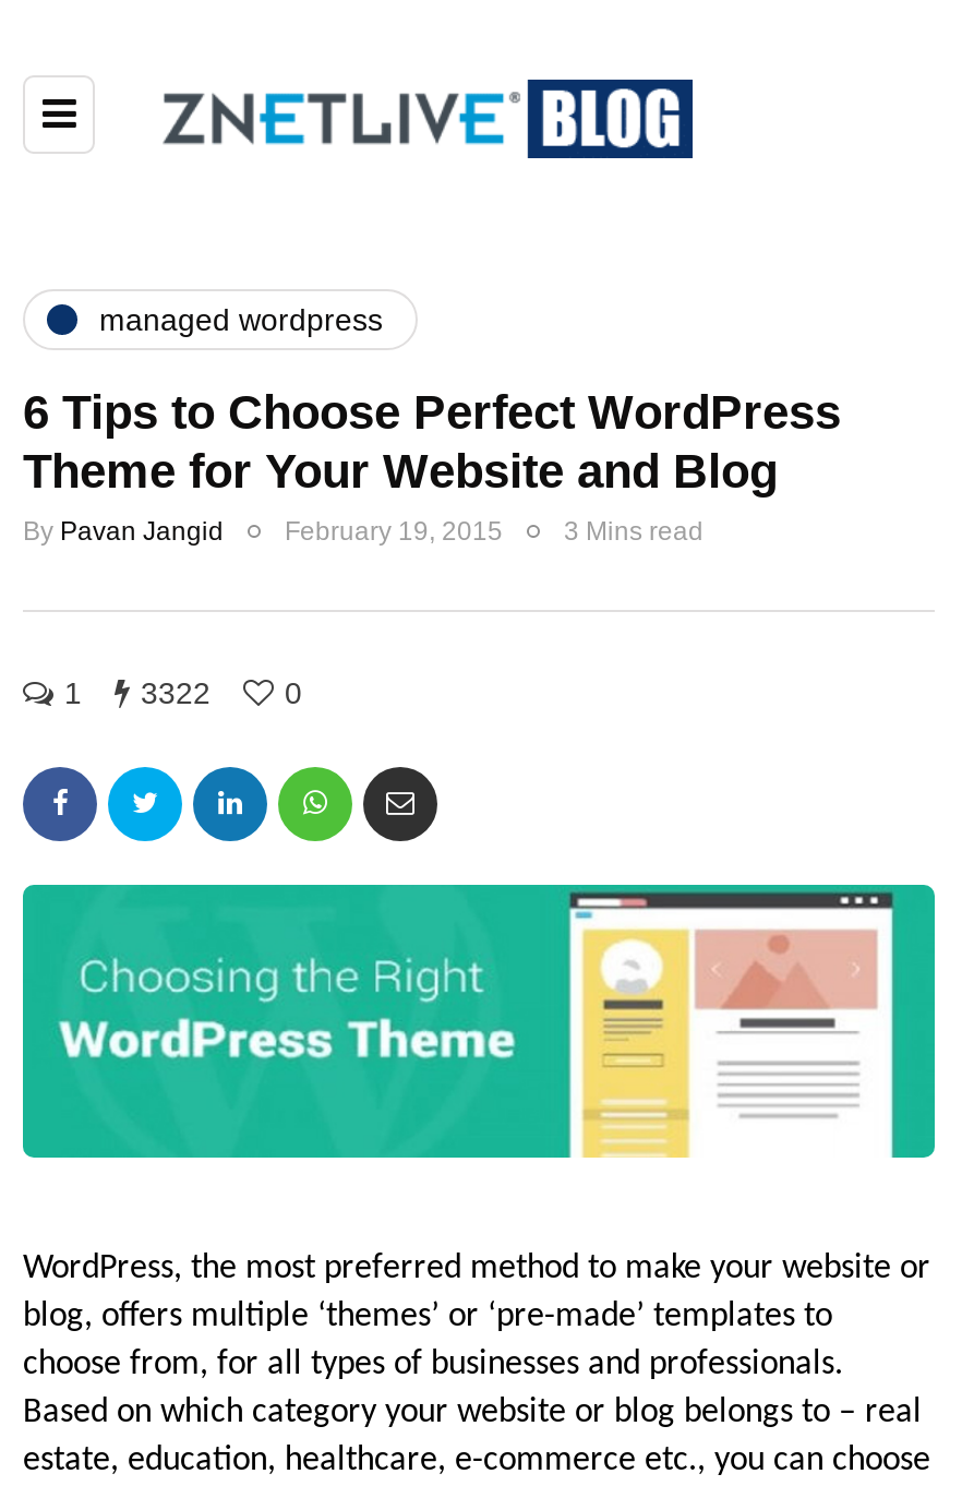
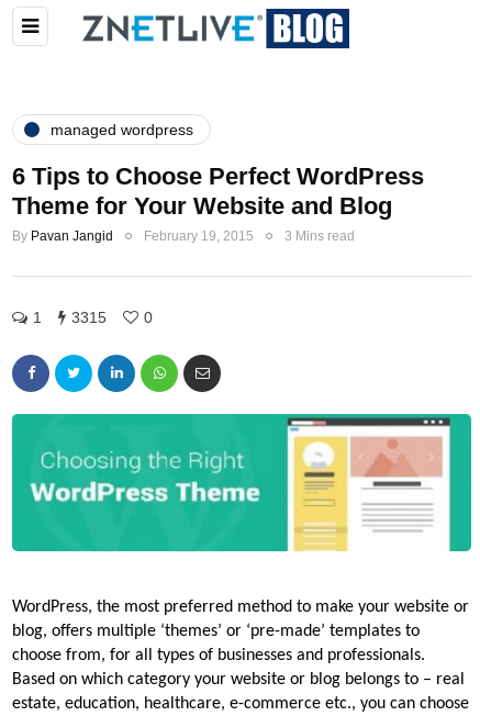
[64,675,211,710] 1 3322 -> [33,309,107,326] 1 3315

